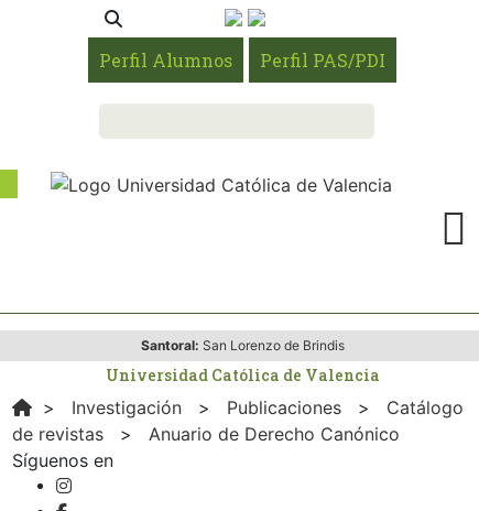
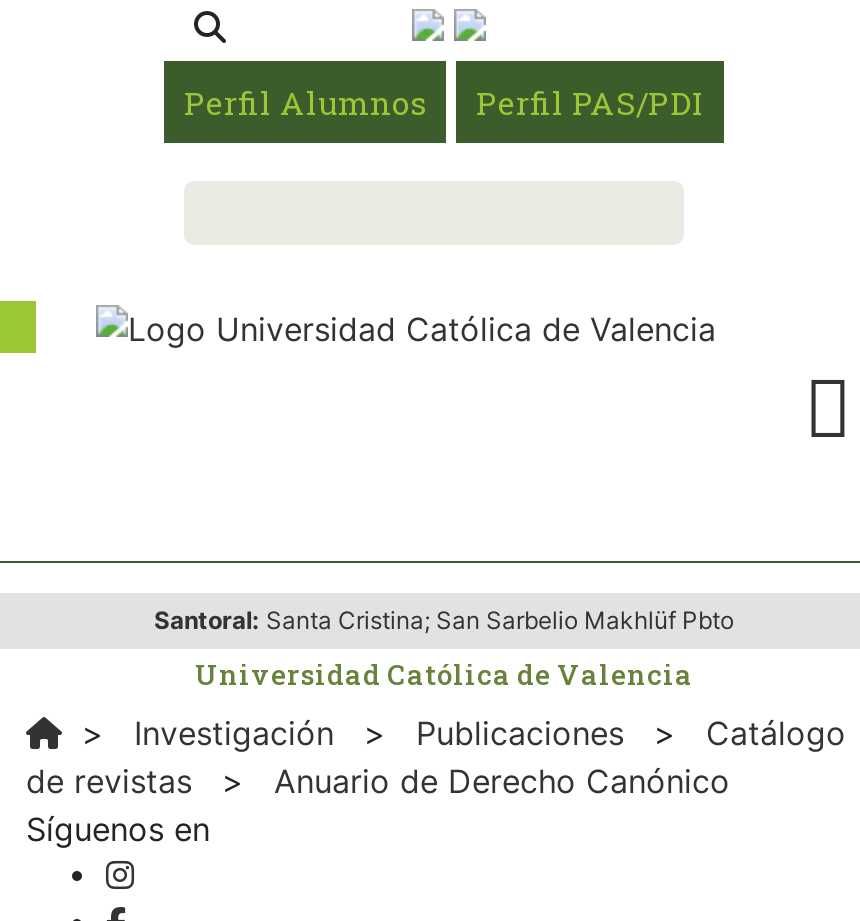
[140,337,344,354] Santoral: San Lorenzo de Brindis -> [154,605,734,635] Santoral: Santa Cristina; San Sarbelio Makhlüf Pbto

